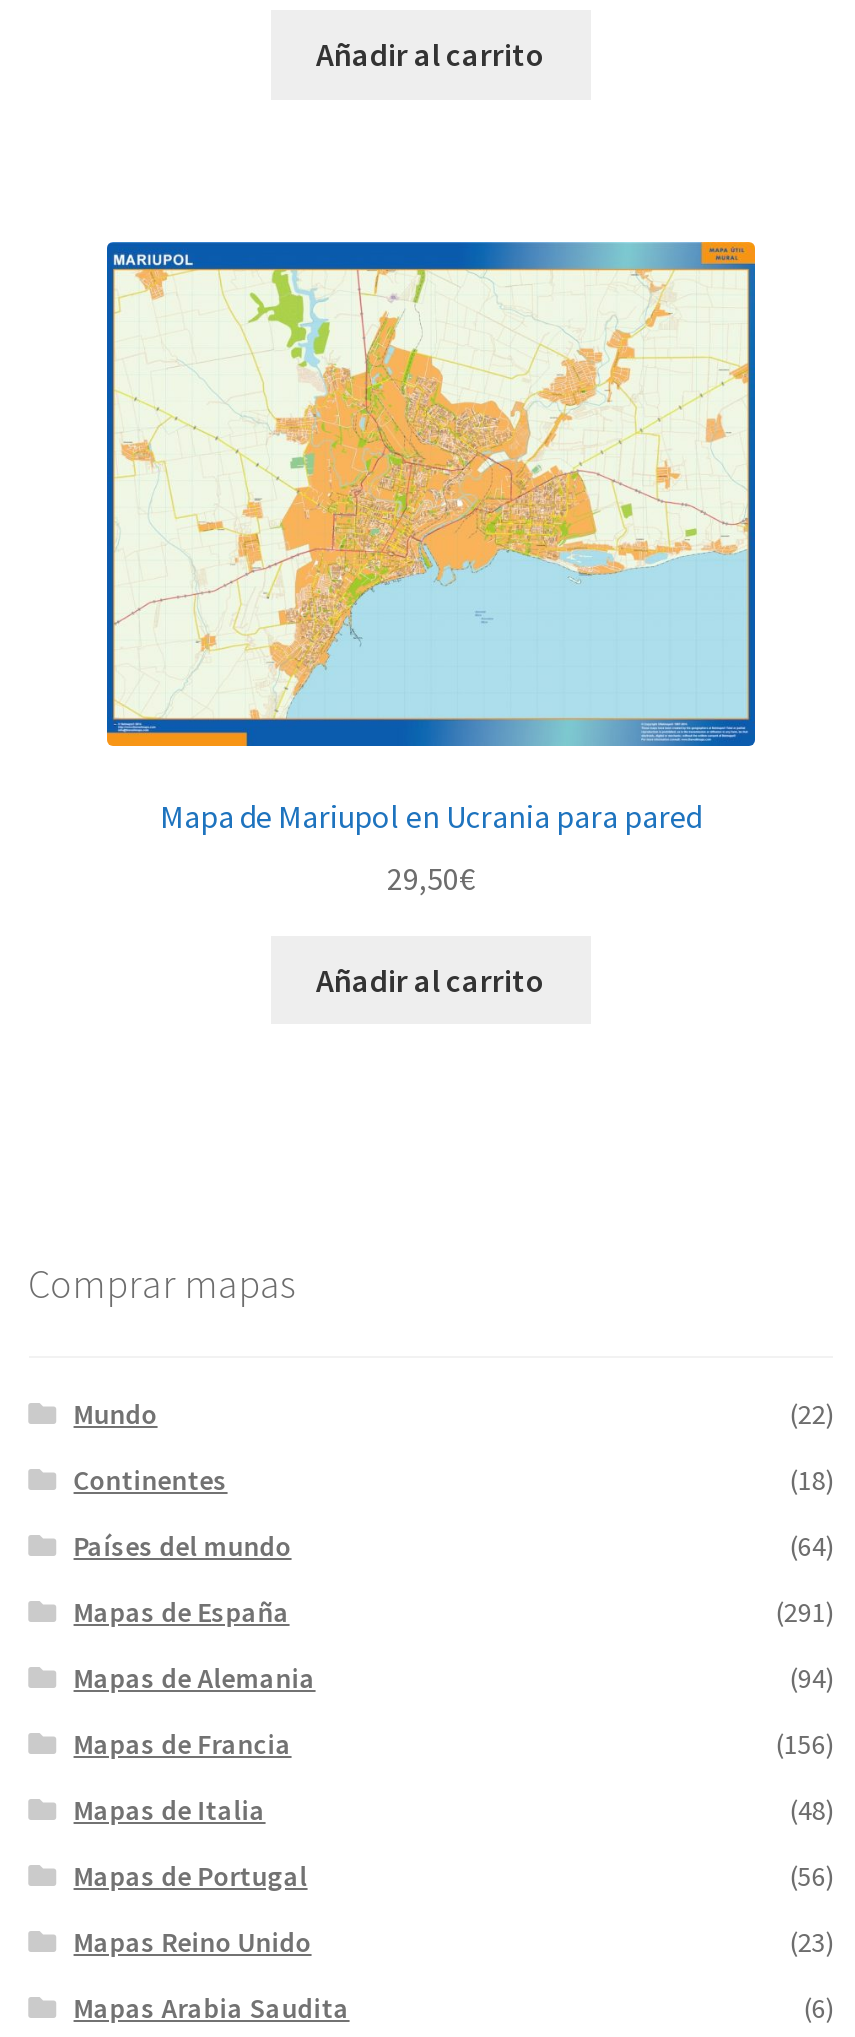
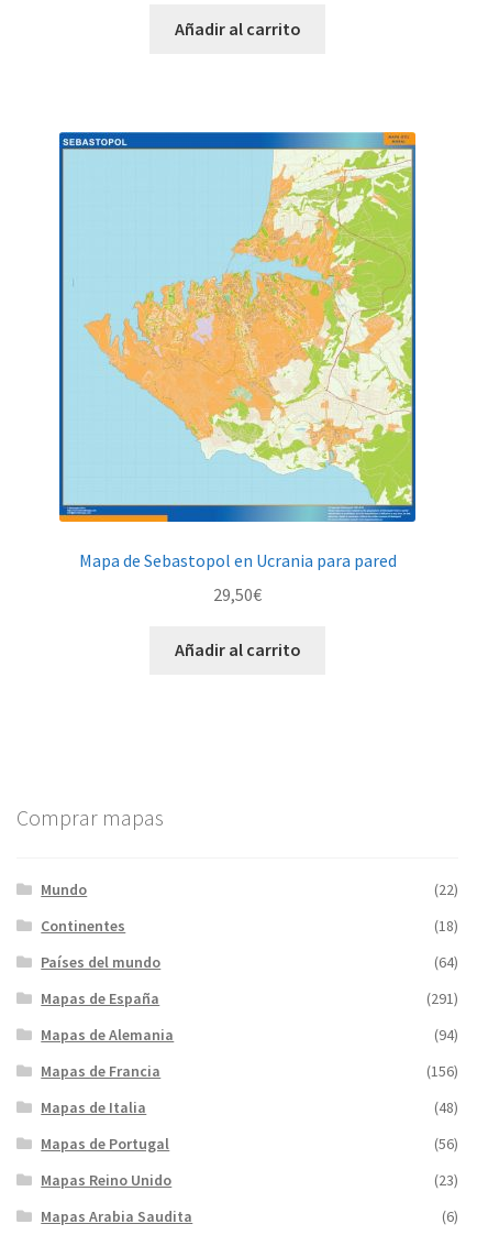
[109,240,755,836] [image] | Mapa de Mariupol en Ucrania para pared -> [59,131,415,571] [image] | Mapa de Sebastopol en Ucrania para pared

